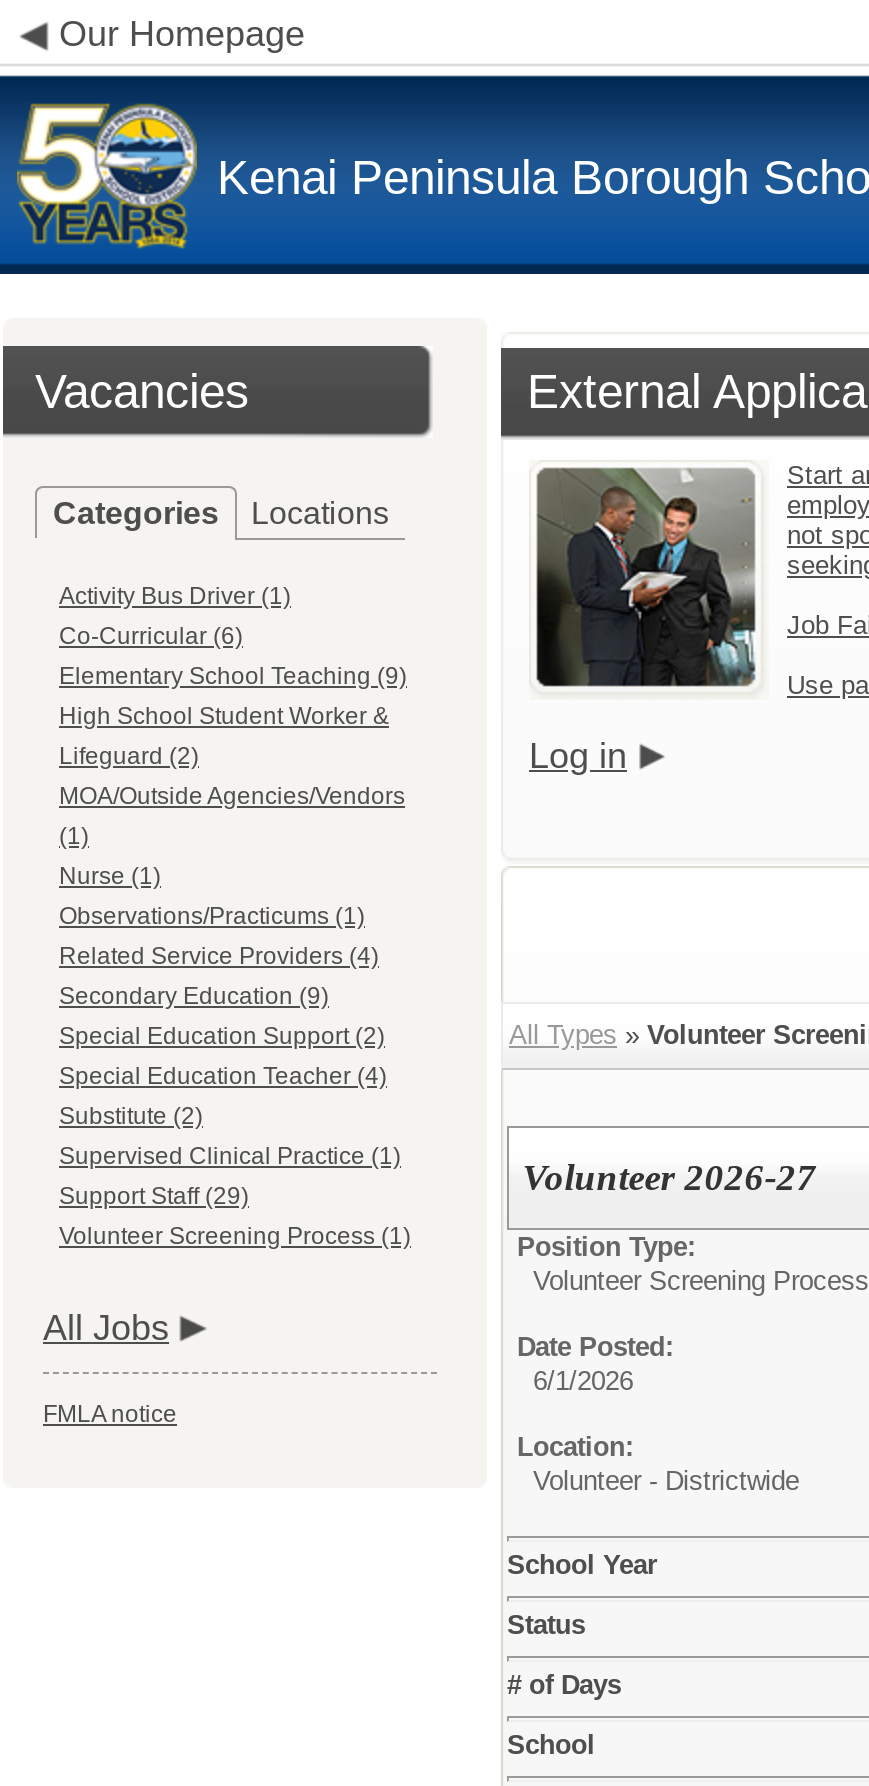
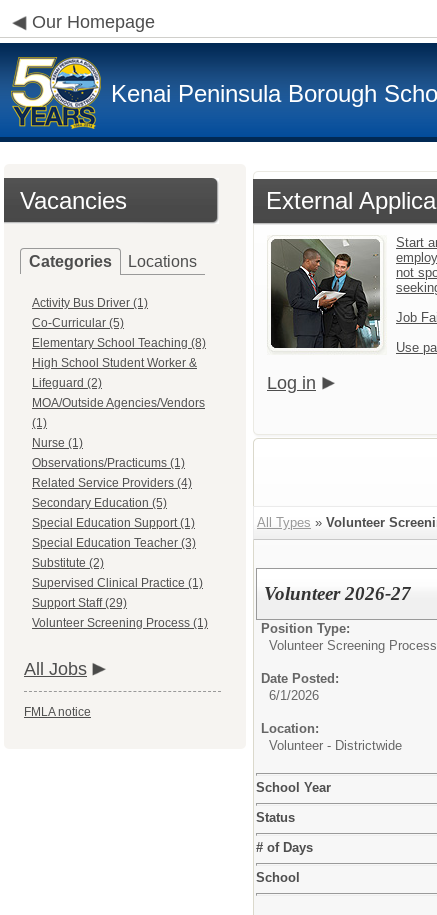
[59,622,243,650] Co-Curricular (6) -> [32,316,124,330] Co-Curricular (5)
[59,662,407,690] Elementary School Teaching (9) -> [32,336,206,350] Elementary School Teaching (8)
[59,982,329,1010] Secondary Education (9) -> [32,496,167,510] Secondary Education (5)
[59,1022,385,1050] Special Education Support (2) -> [32,516,195,530] Special Education Support (1)
[59,1062,387,1090] Special Education Teacher (4) -> [32,536,196,550] Special Education Teacher (3)

